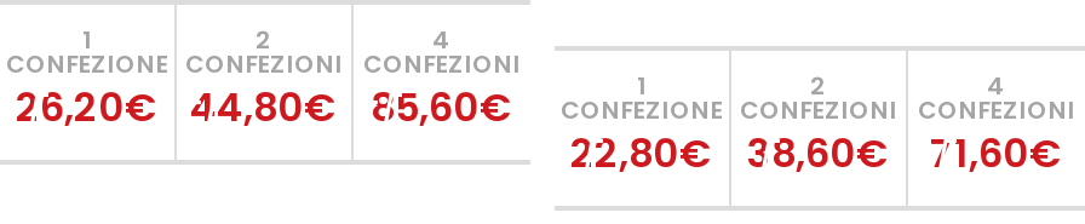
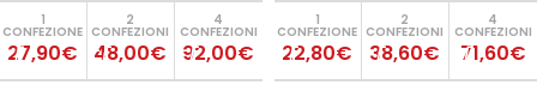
[16,80,159,136] 26,20€ -> [8,40,79,67] 27,90€
[190,80,338,136] 44,80€ -> [94,40,167,67] 48,00€
[371,80,513,136] 85,60€ -> [183,40,255,67] 92,00€

